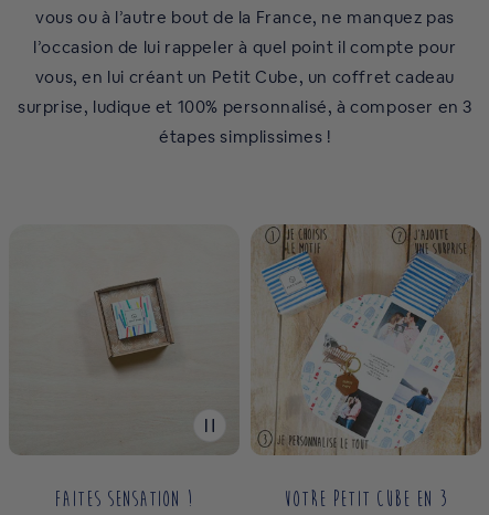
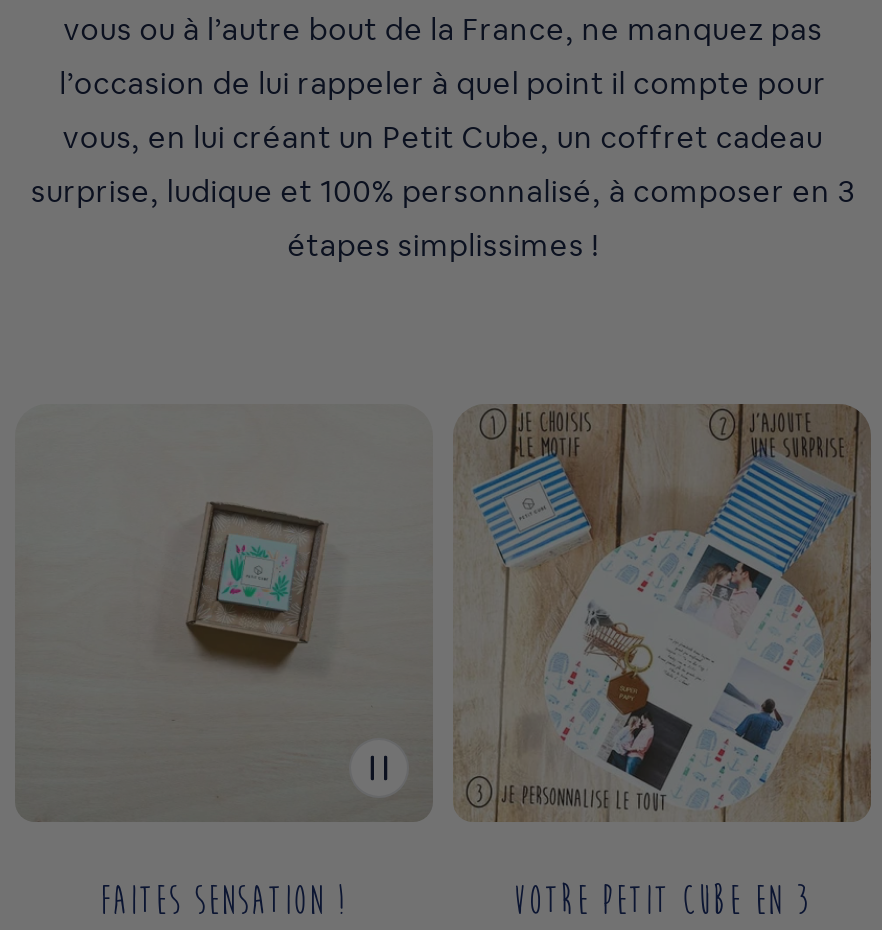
[94,277,181,376] [image] -> [171,500,329,676] [image]

